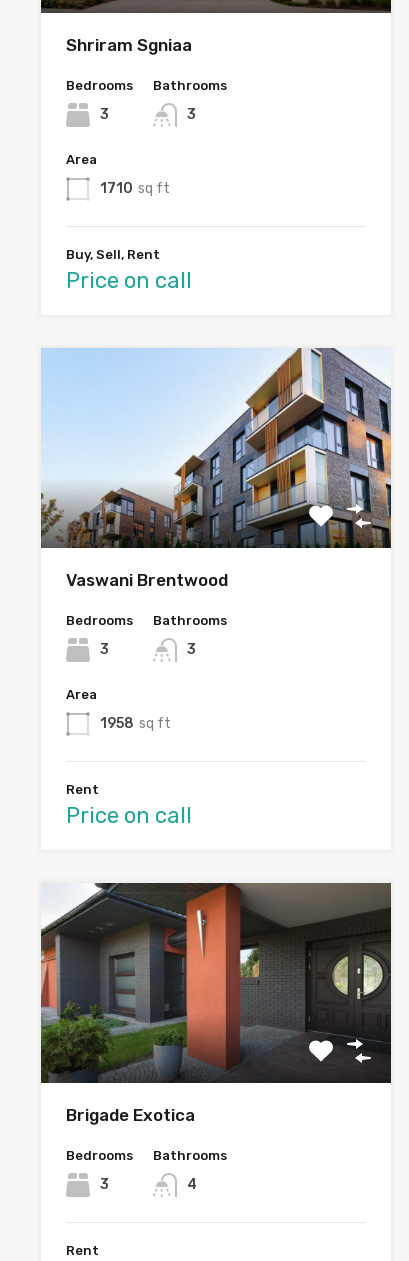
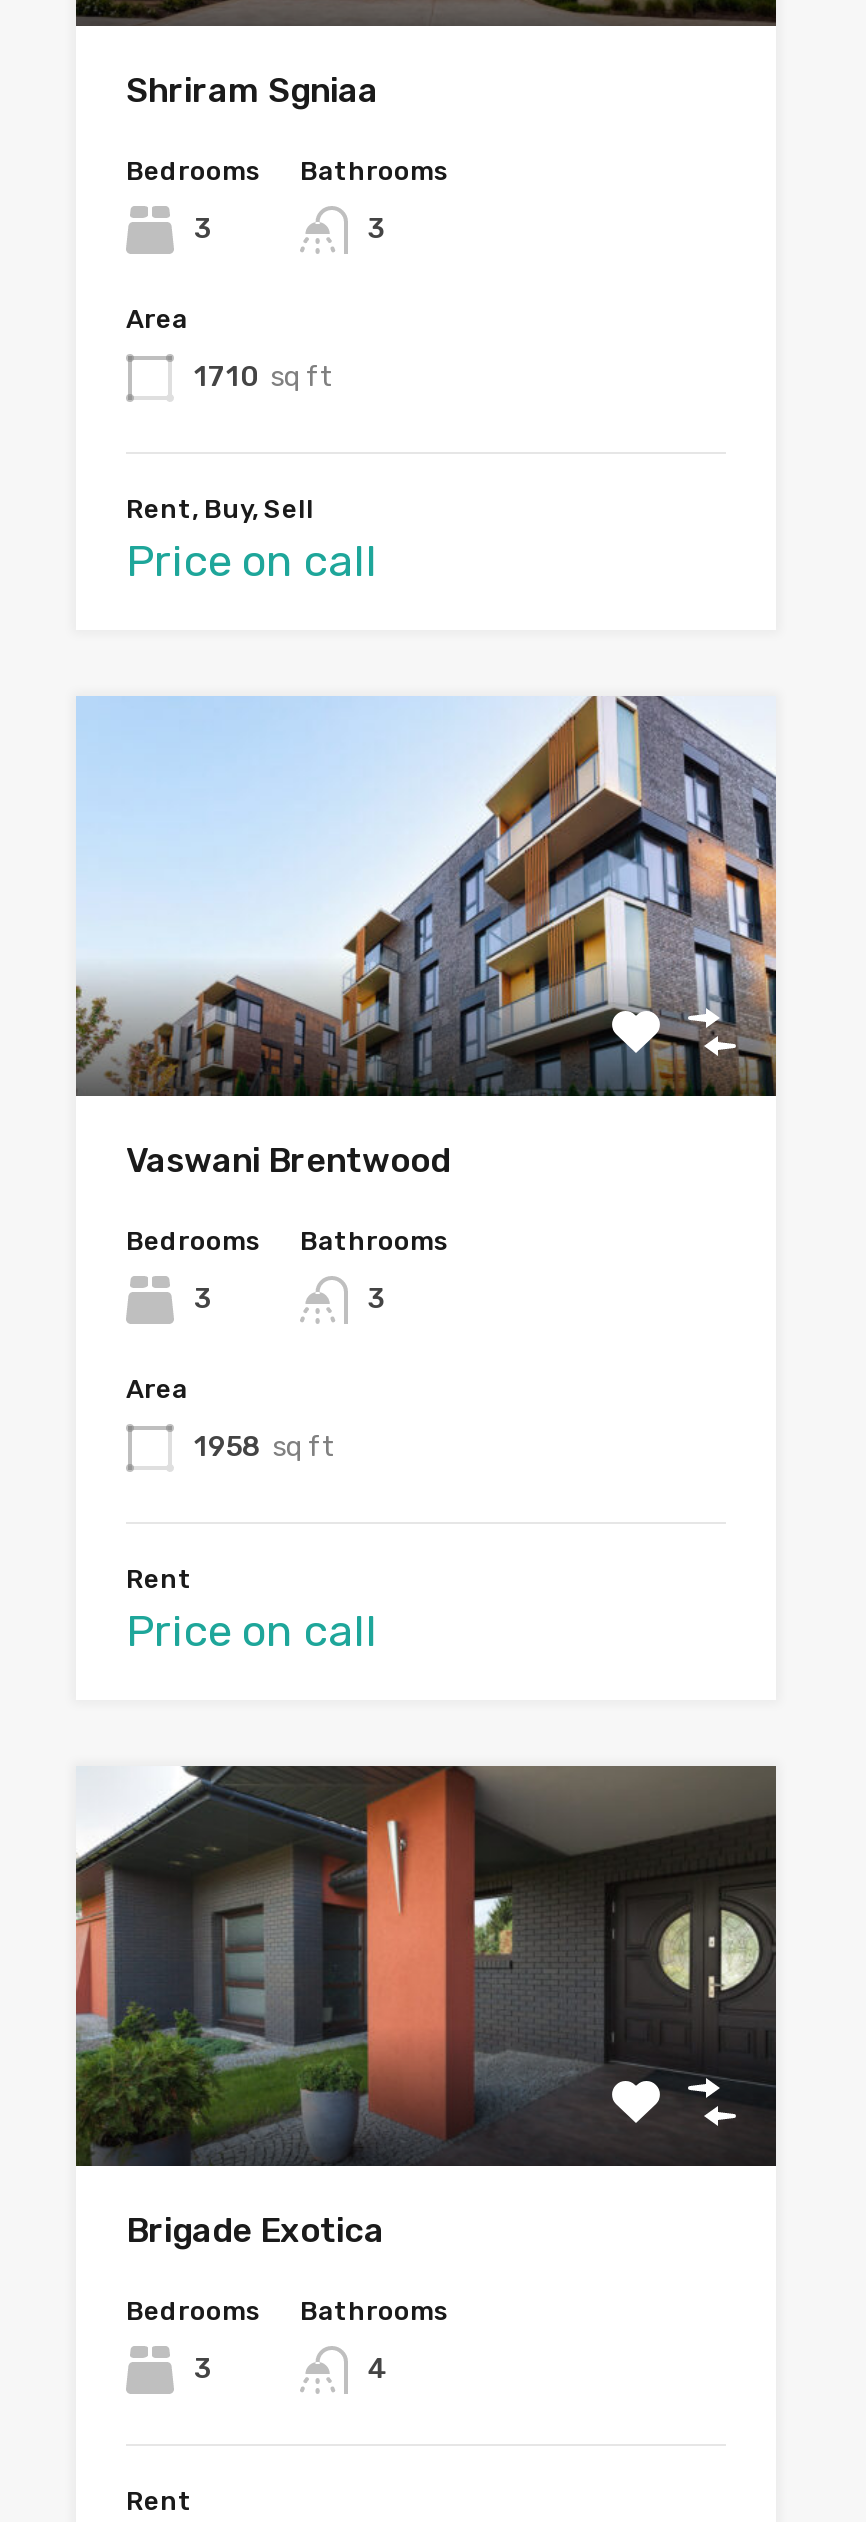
[66,247,160,262] Buy, Sell, Rent -> [126,494,314,524] Rent, Buy, Sell

